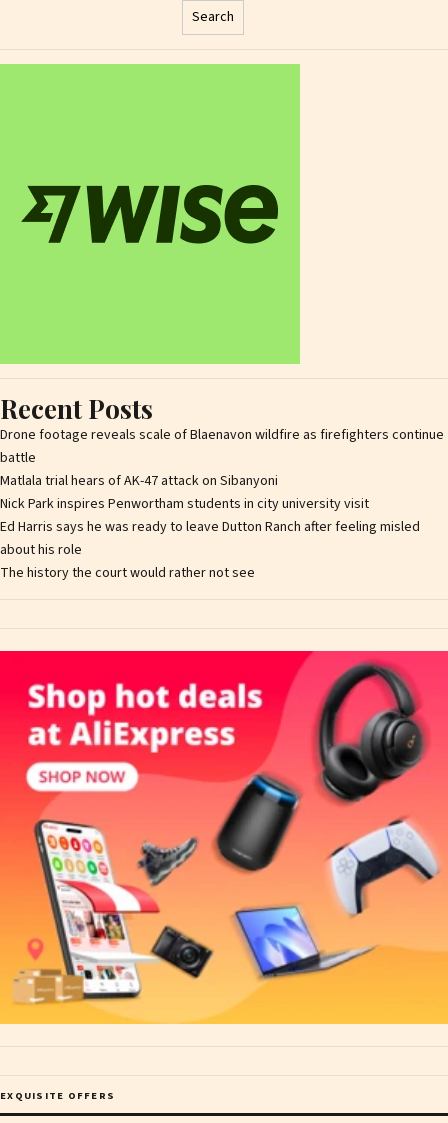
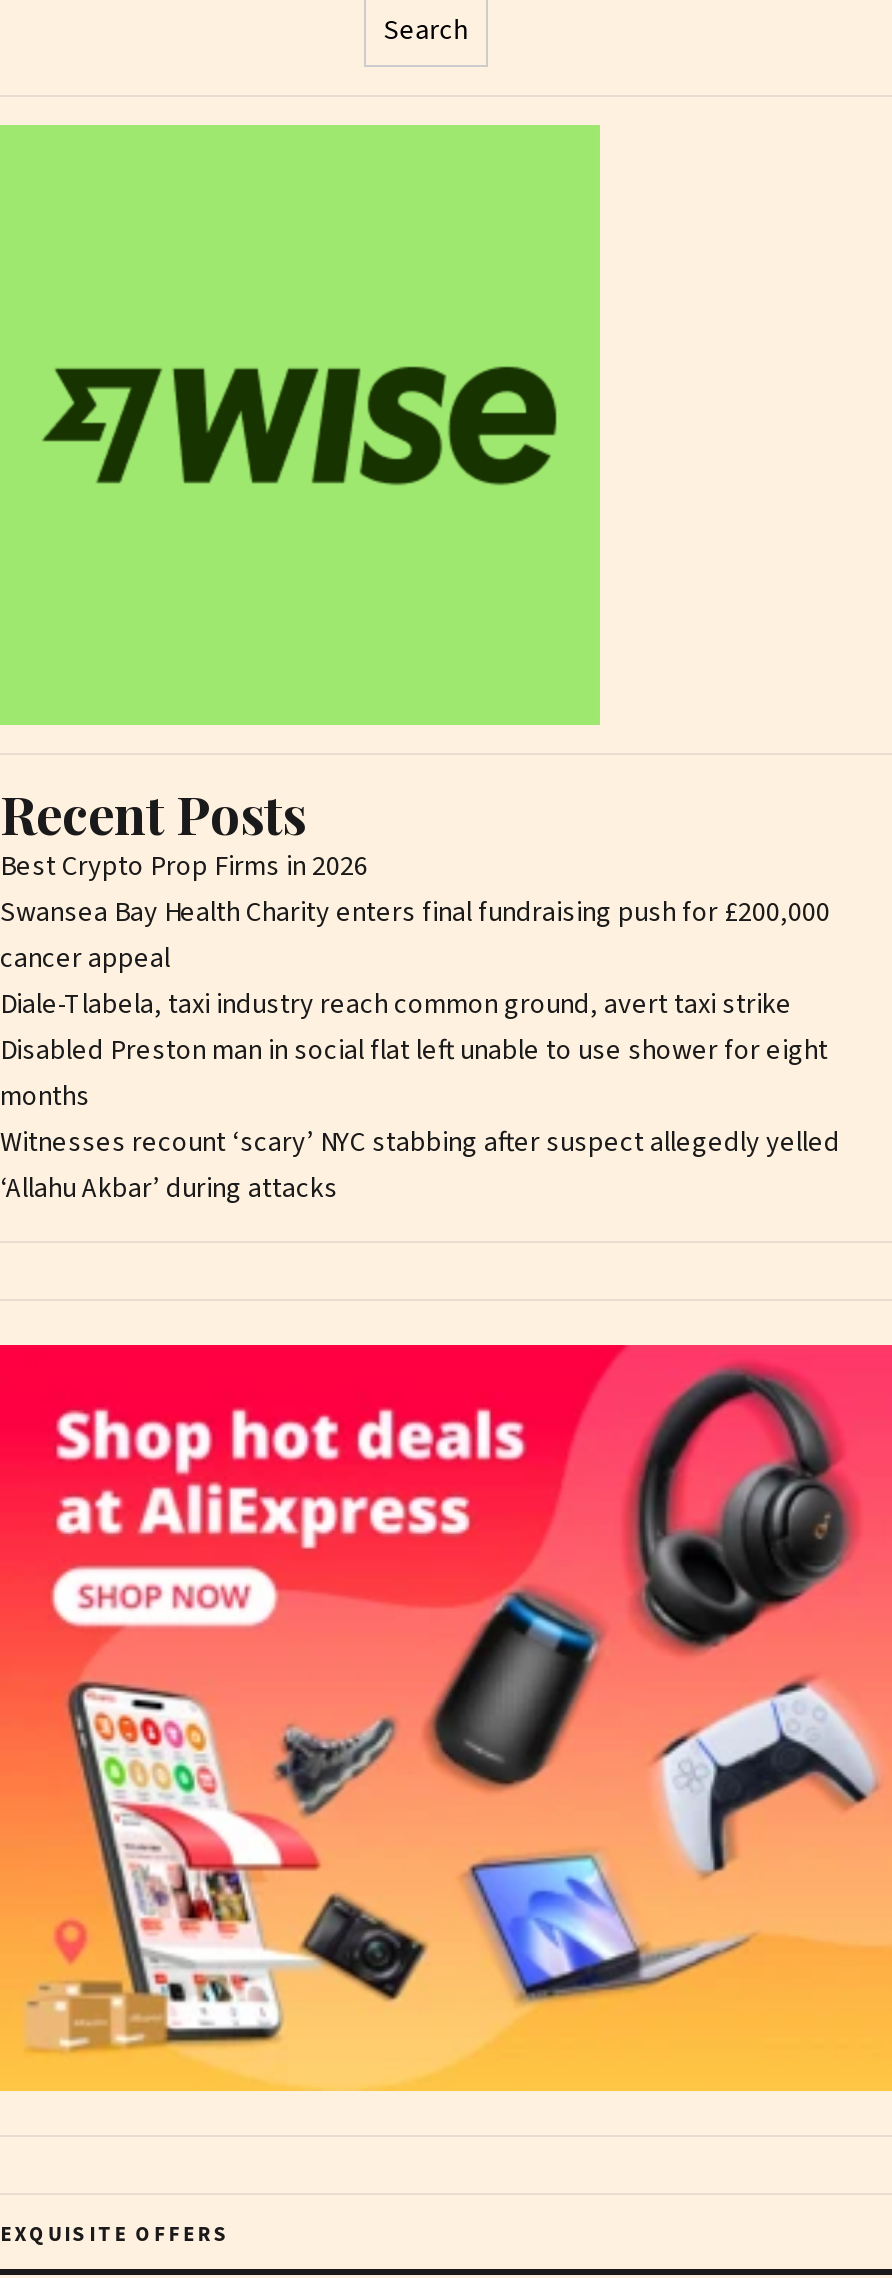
[0,425,444,583] Drone footage reveals scale of Blaenavon wildfire as firefighters continue | battle | Matlala trial hears of AK-47 attack on Sibanyoni | Nick Park inspires Penwortham students in city university visit | Ed Harris says he was ready to leave Dutton Ranch after feeling misled | about his role | The history the court would rather not see -> [0,847,840,1209] Best Crypto Prop Firms in 2026 | Swansea Bay Health Charity enters final fundraising push for £200,000 | cancer appeal | Diale-Tlabela, taxi industry reach common ground, avert taxi strike | Disabled Preston man in social flat left unable to use shower for eight | months | Witnesses recount ‘scary’ NYC stabbing after suspect allegedly yelled | ‘Allahu Akbar’ during attacks

